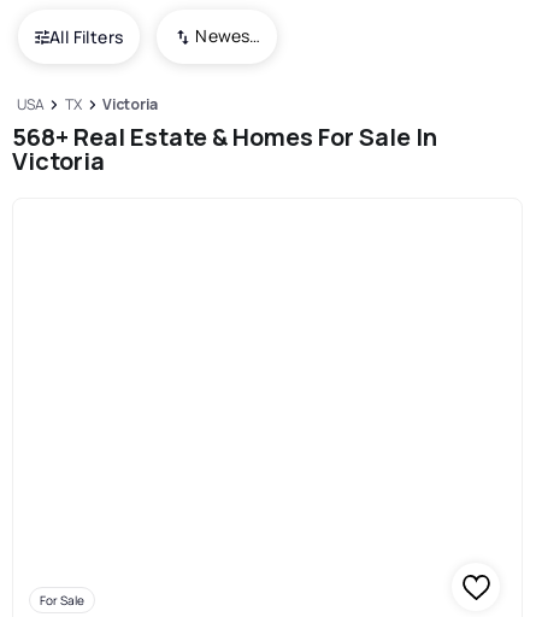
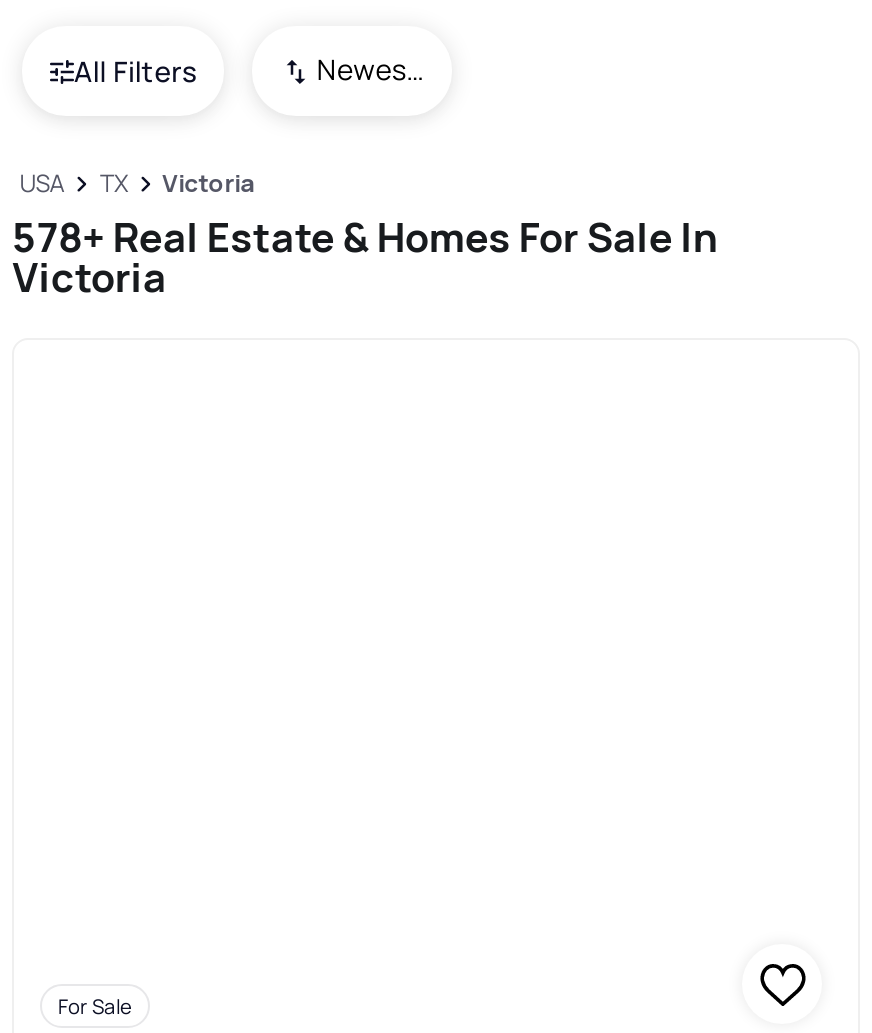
[12,120,437,153] 568+ Real Estate & Homes For Sale In -> [12,210,716,264] 578+ Real Estate & Homes For Sale In

